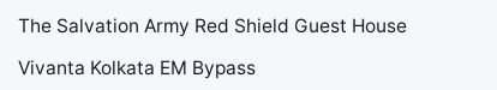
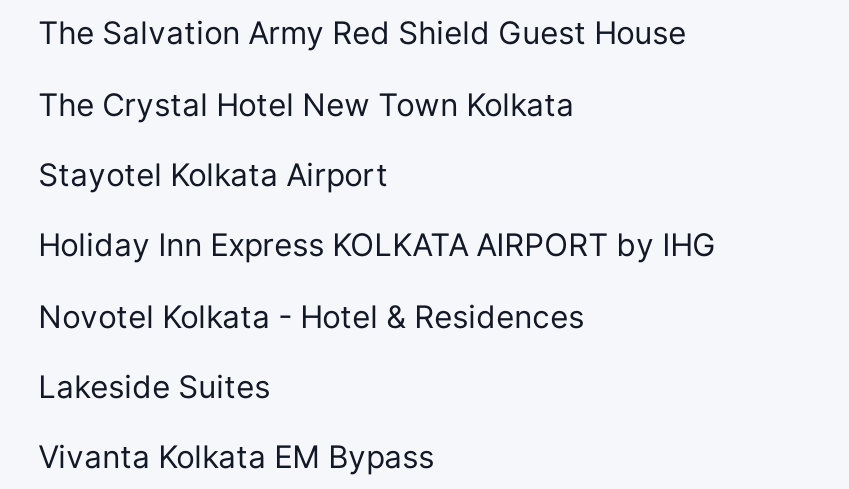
none -> [38,85,716,406] The Crystal Hotel New Town Kolkata | Stayotel Kolkata Airport | Holiday Inn Express KOLKATA AIRPORT by IHG | Novotel Kolkata - Hotel & Residences | Lakeside Suites

